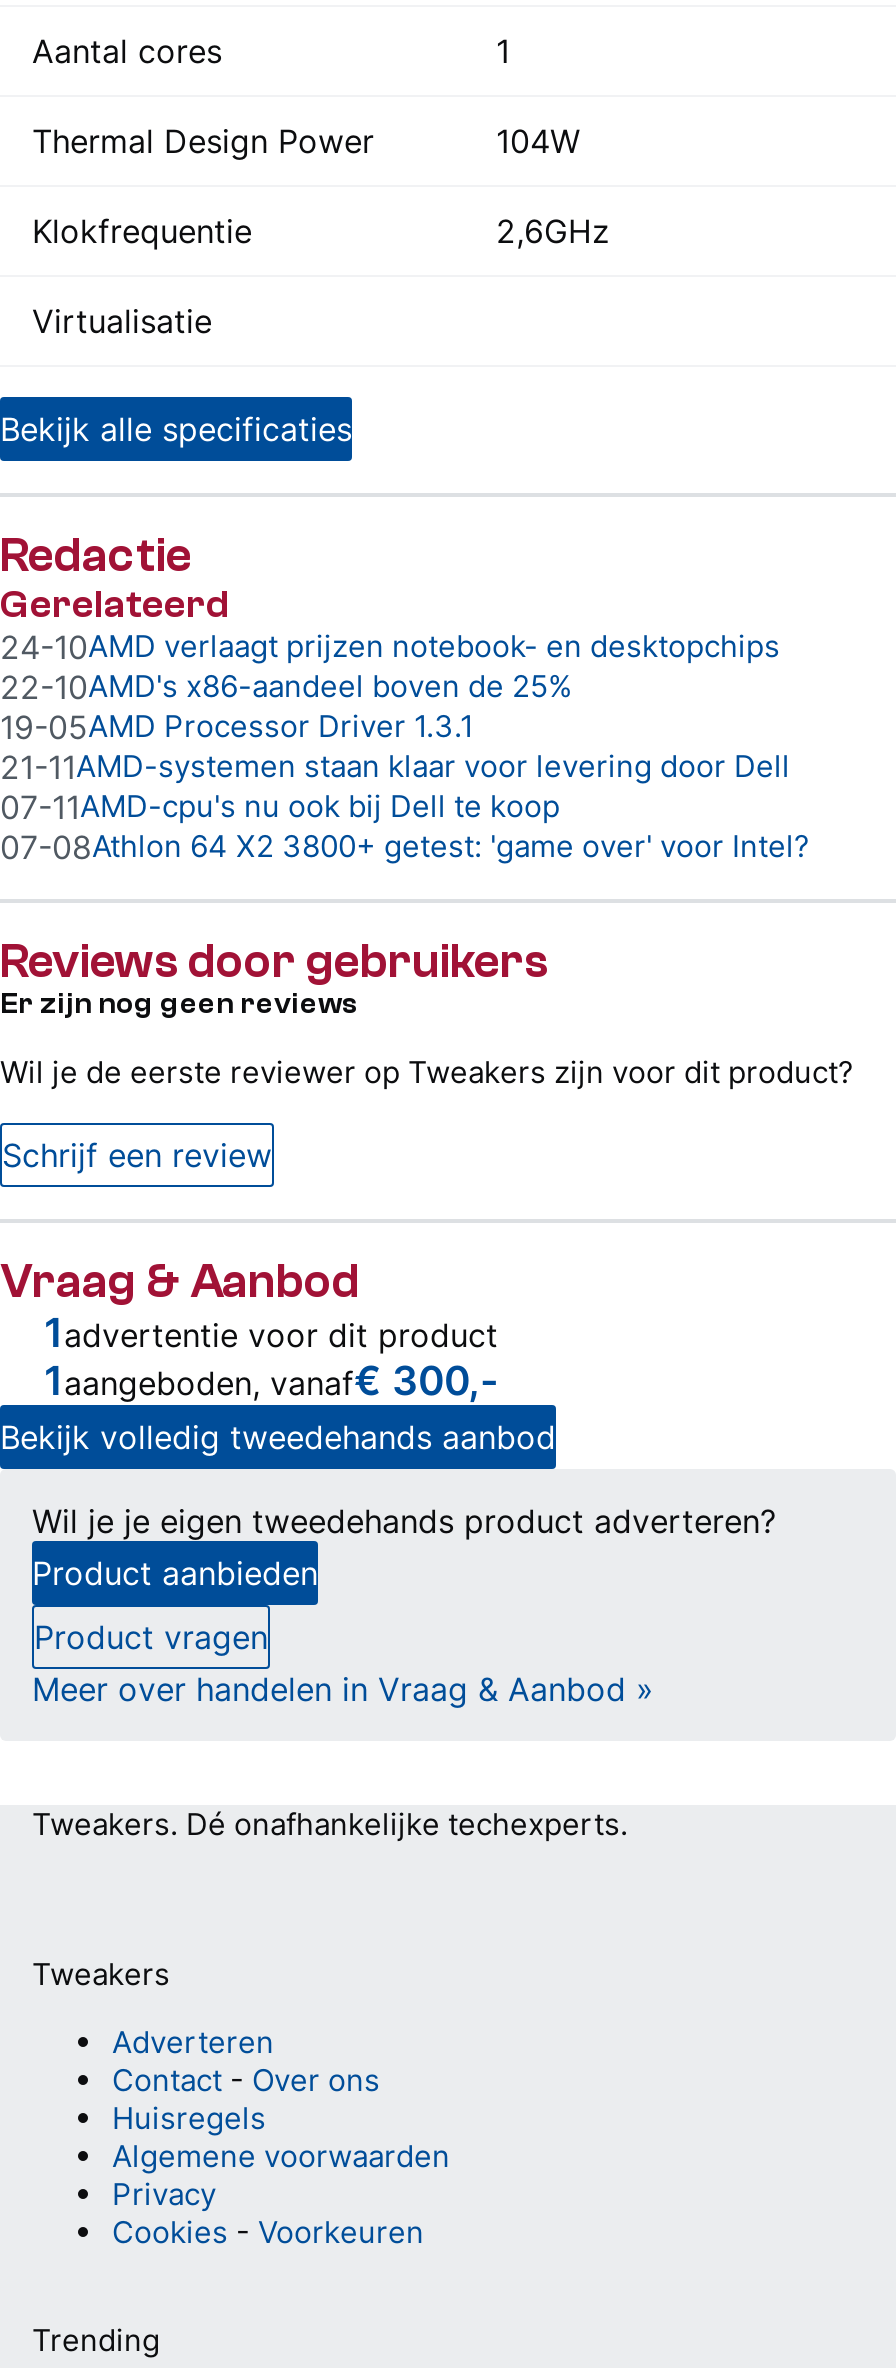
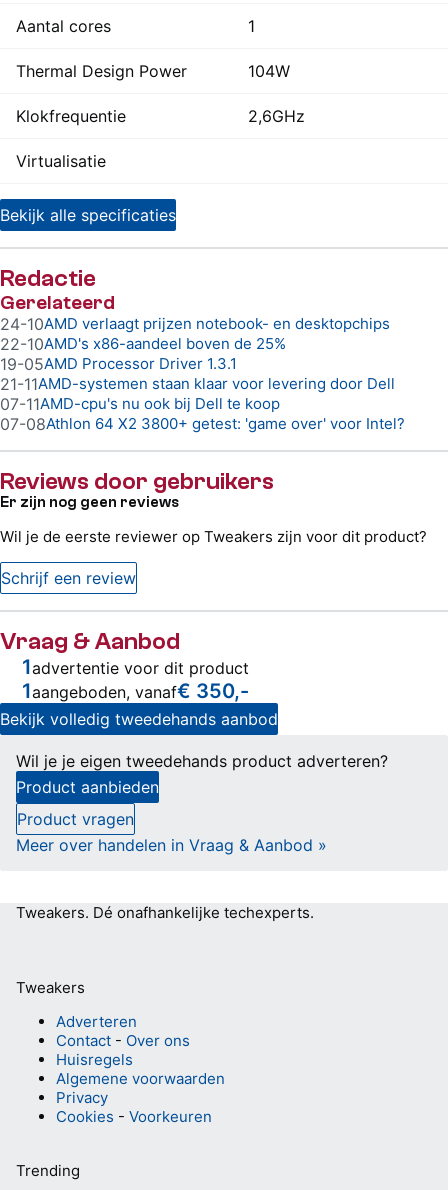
[44,1357,498,1405] 1aangeboden, vanaf€ 300,- -> [22,679,249,703] 1aangeboden, vanaf€ 350,-

